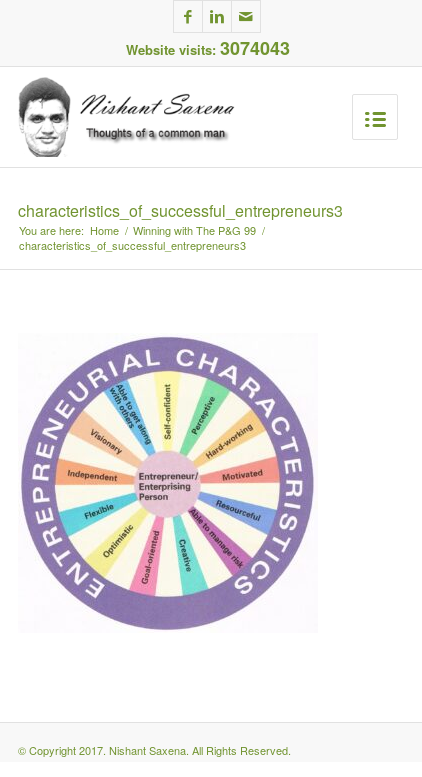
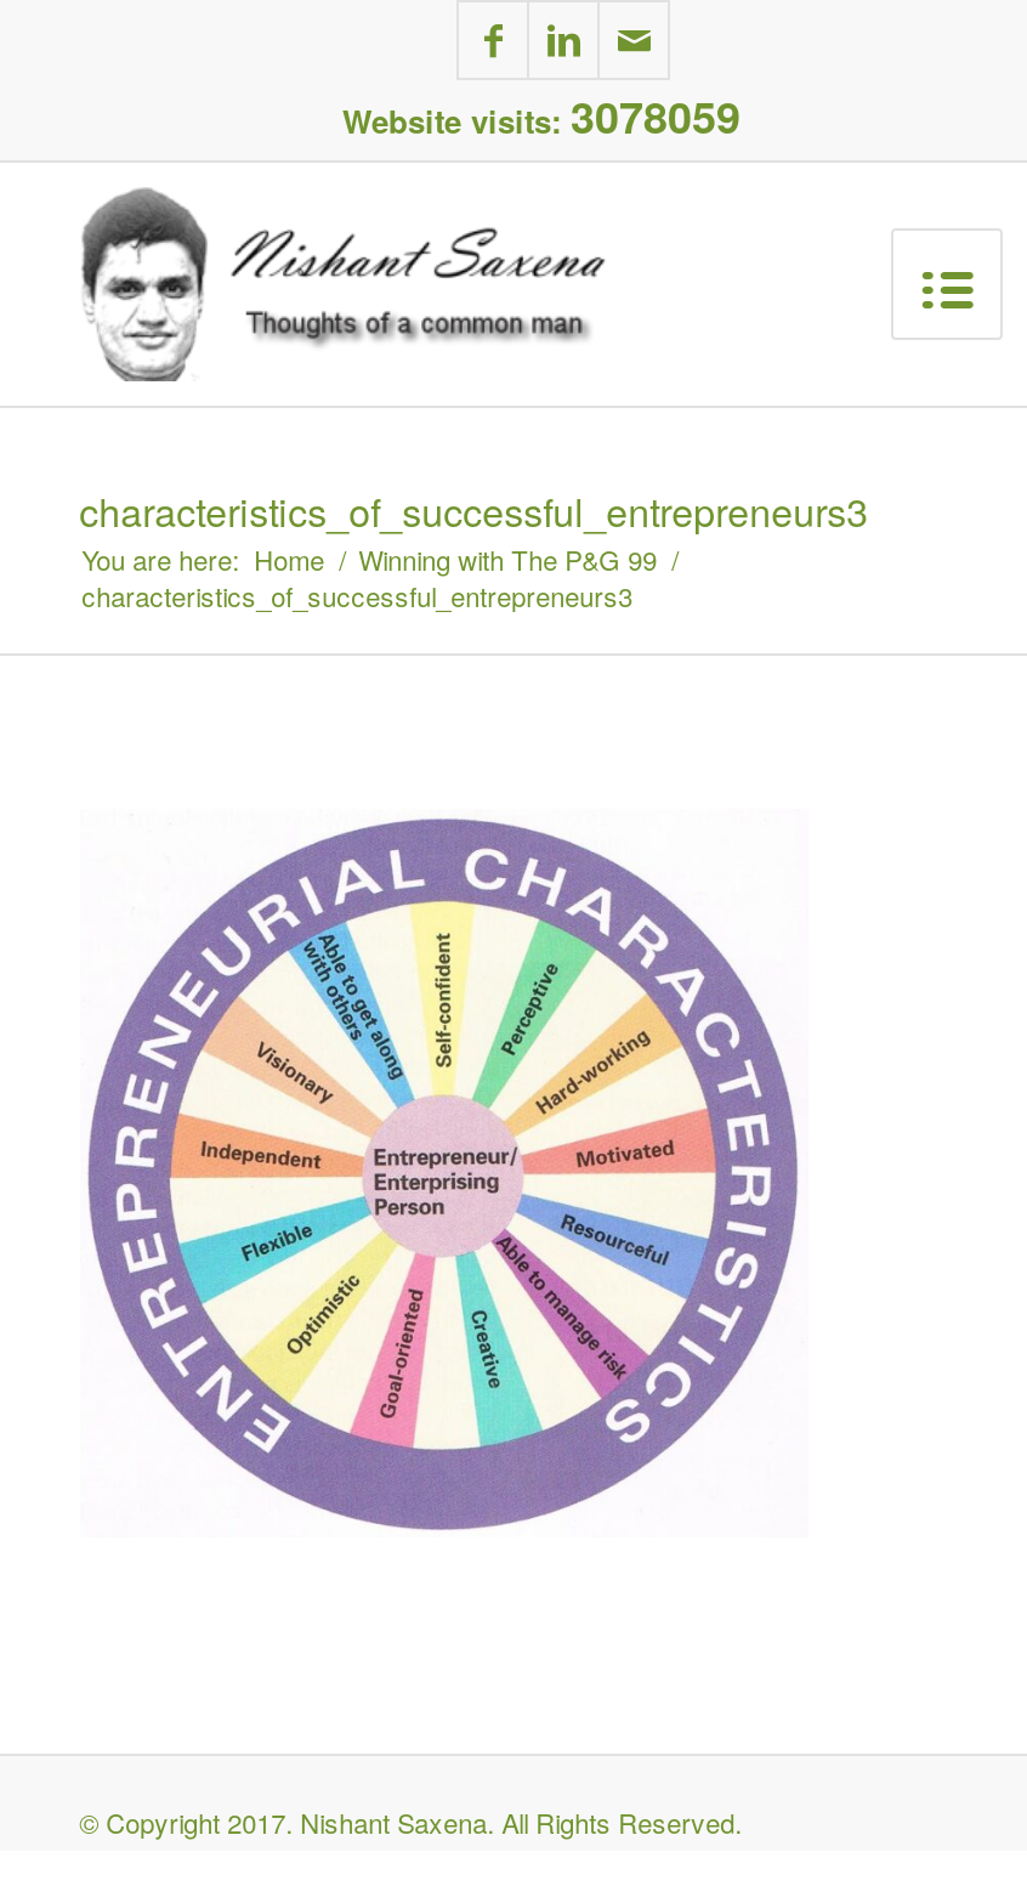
[126,35,290,61] Website visits: 3074043 -> [342,85,741,148] Website visits: 3078059

